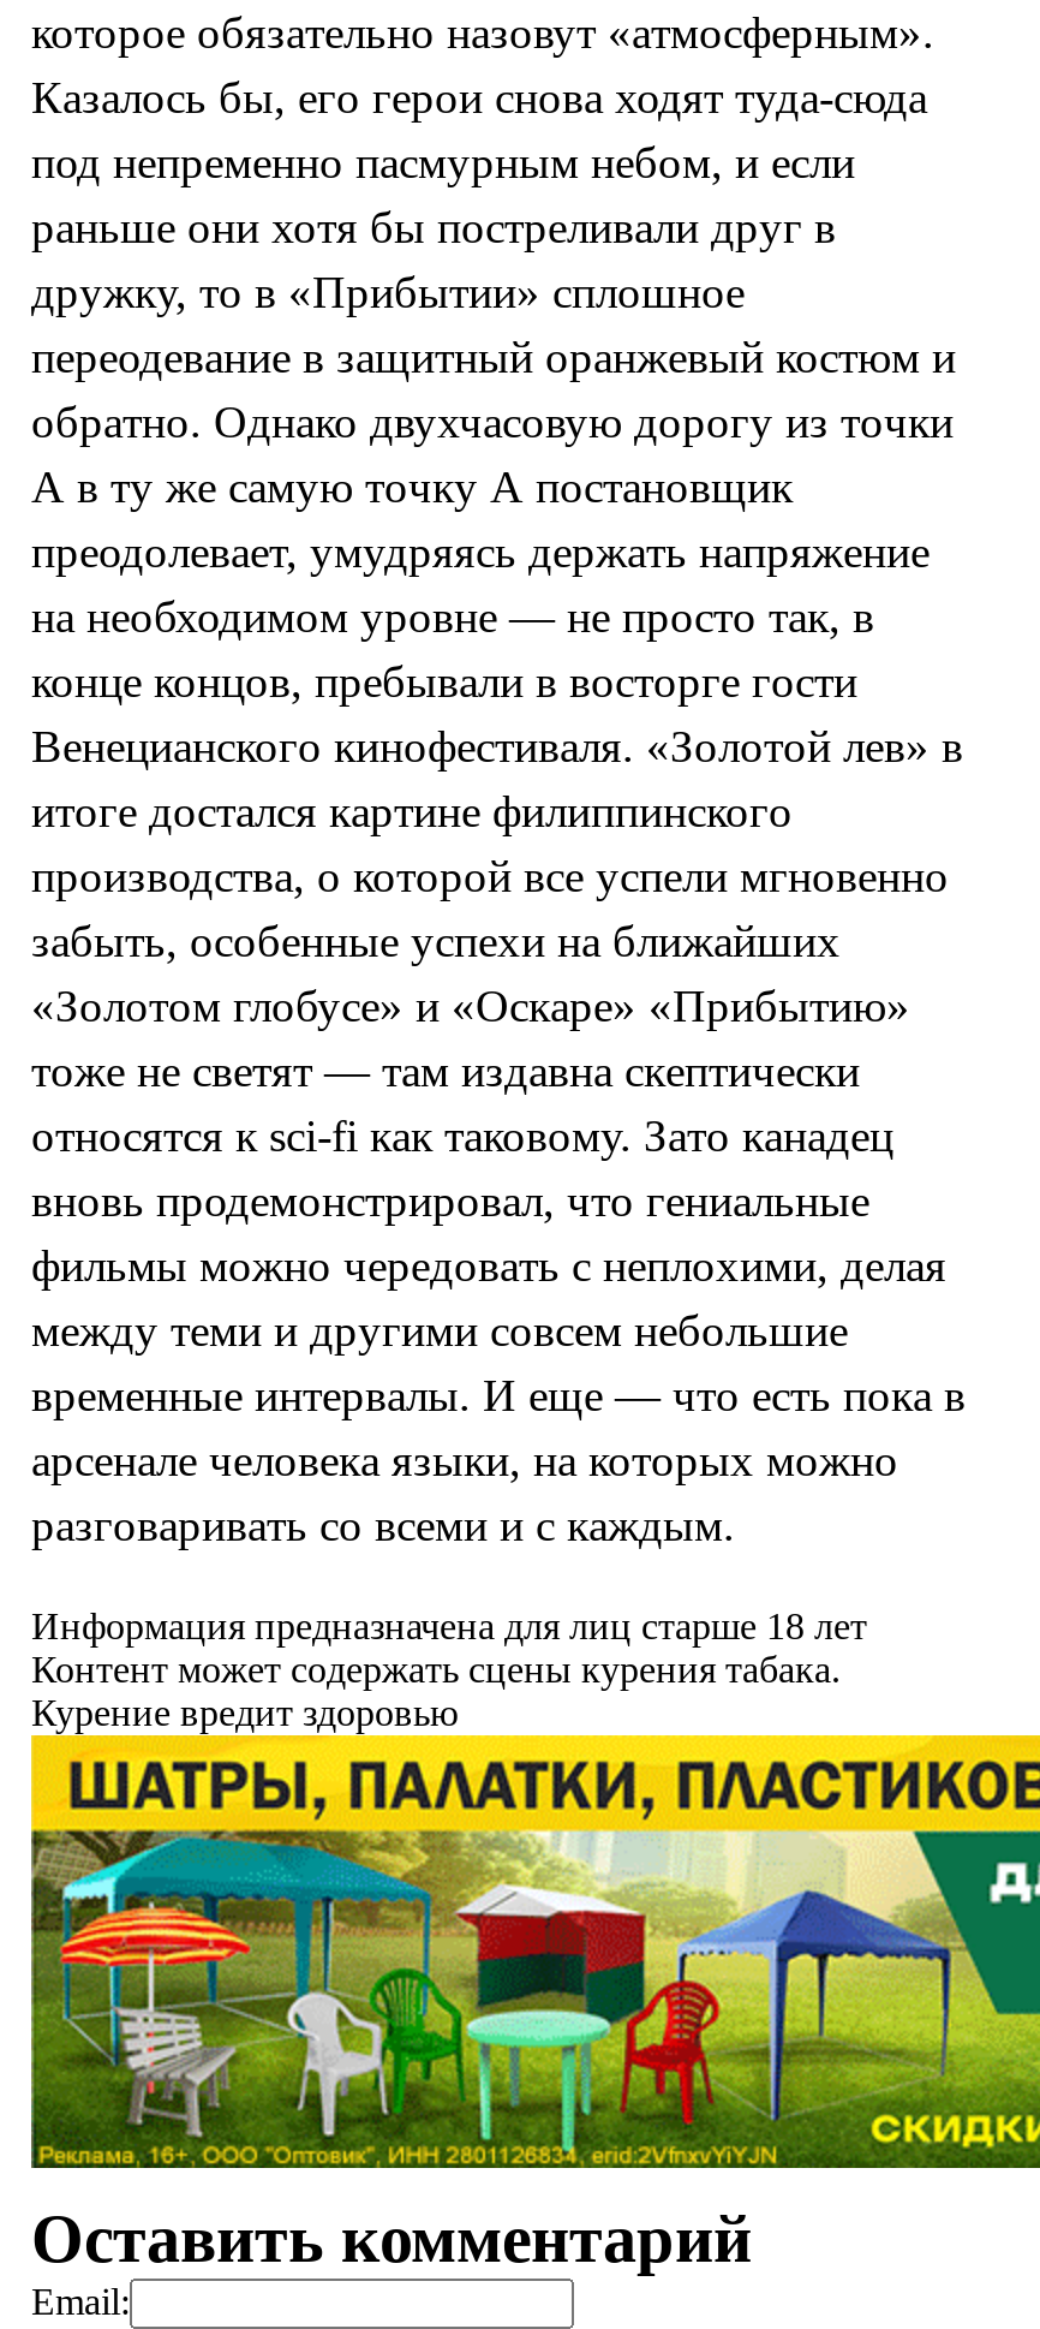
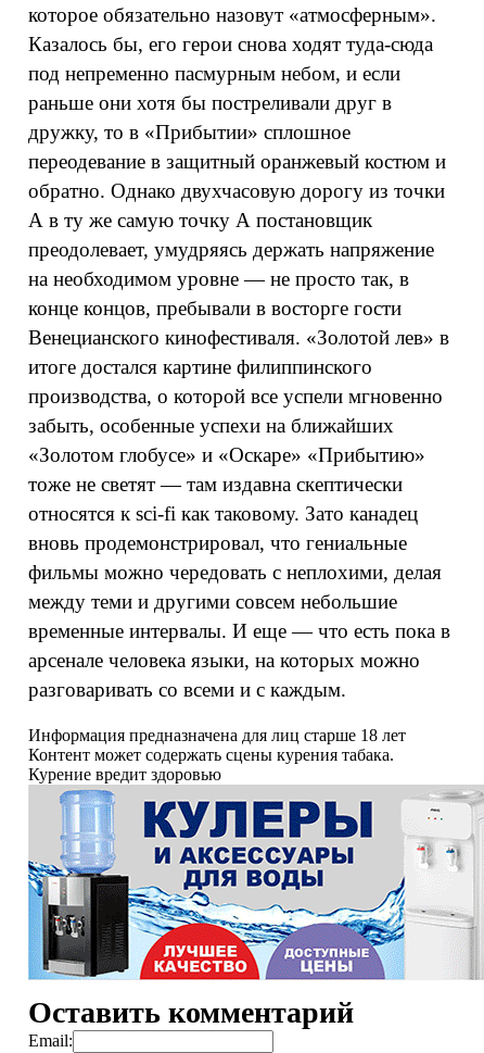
[29,1733,1033,2170] [image] -> [27,785,481,980] [image]

